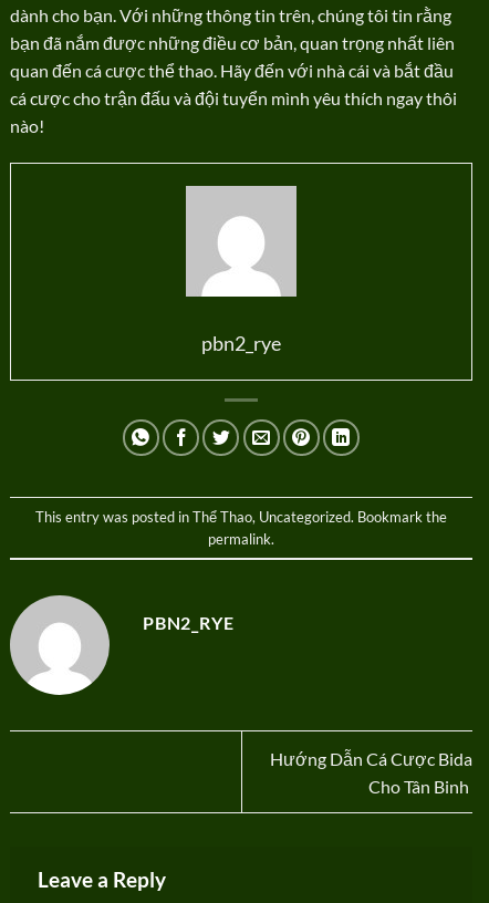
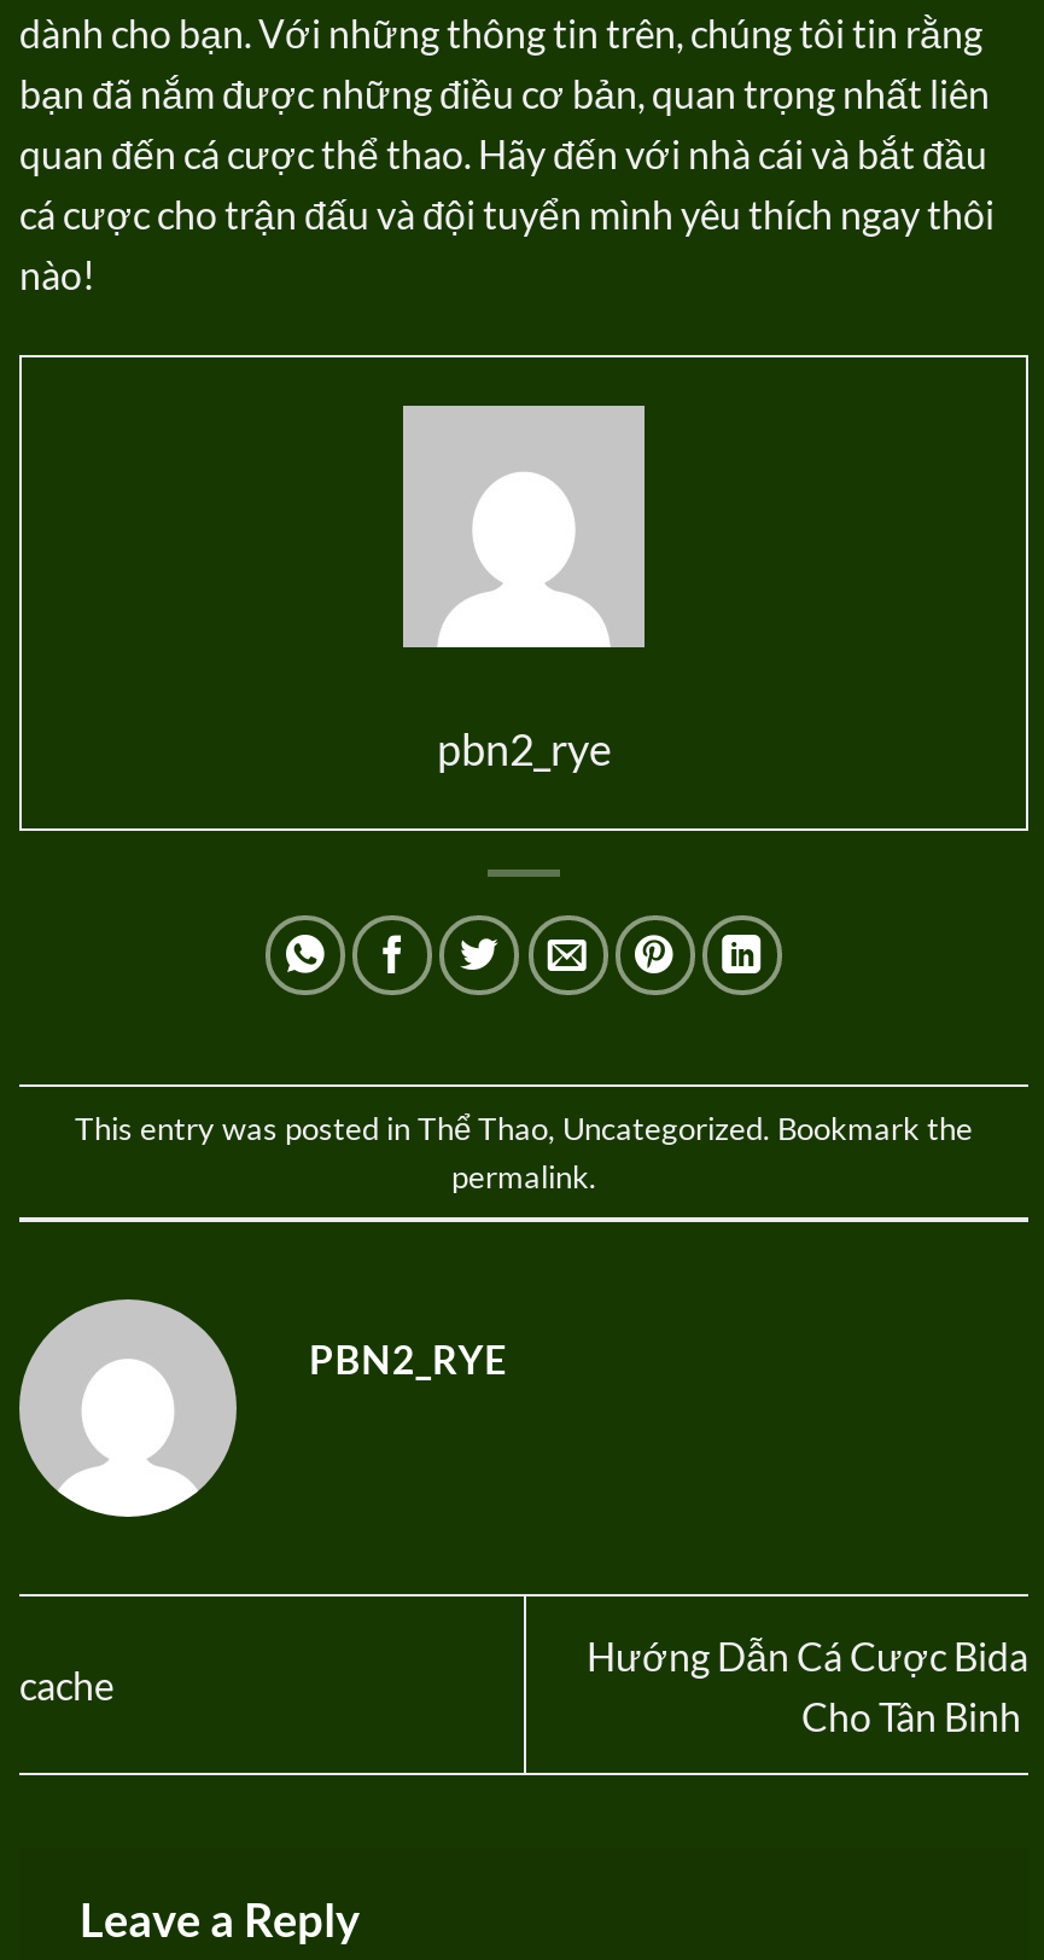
none -> [19,1662,113,1708] cache

